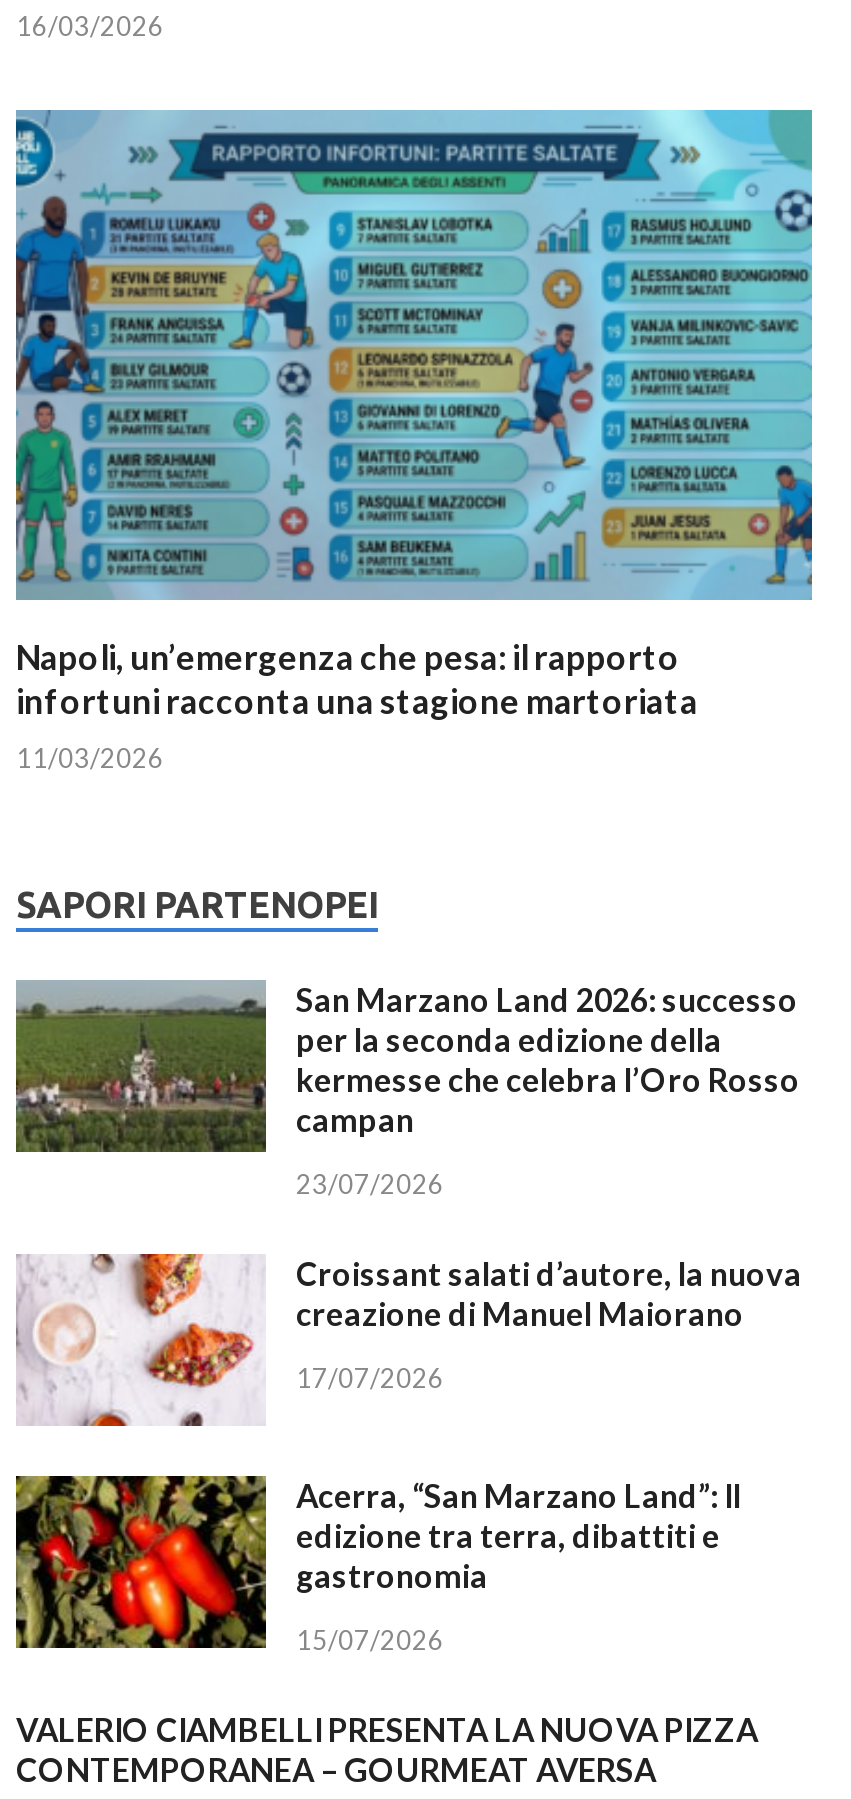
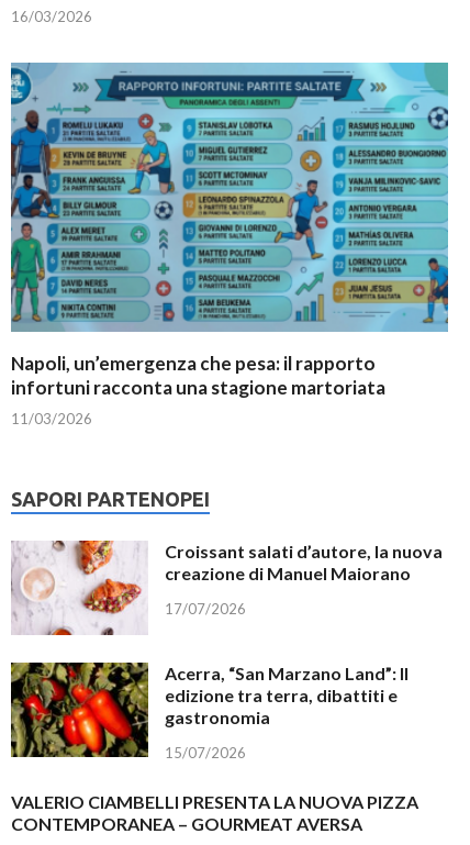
[14,980,800,1200] [image] | San Marzano Land 2026: successo | per la seconda edizione della | kermesse che celebra l’Oro Rosso | campan | 23/07/2026 -> none

